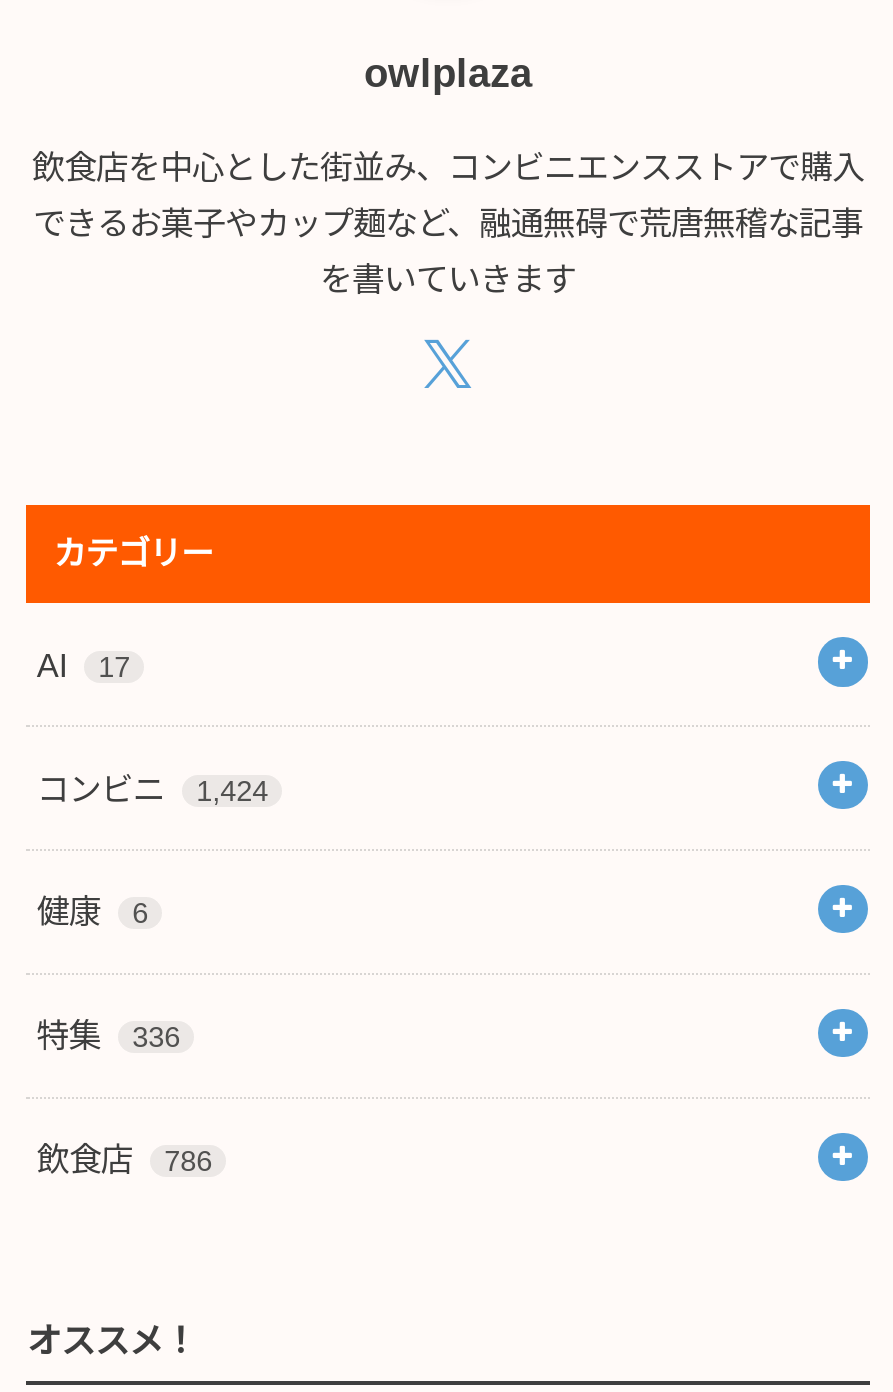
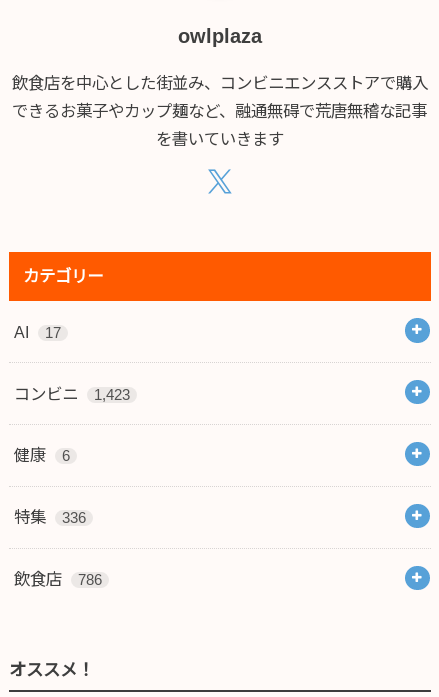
[37,770,268,806] コンビニ 1,424 -> [14,384,130,402] コンビニ 1,423

